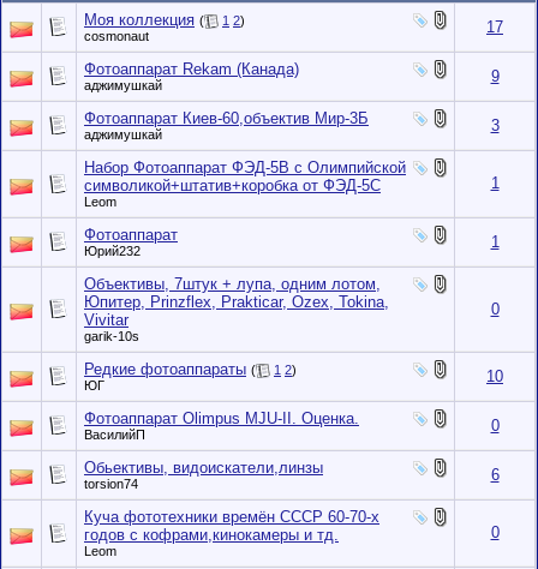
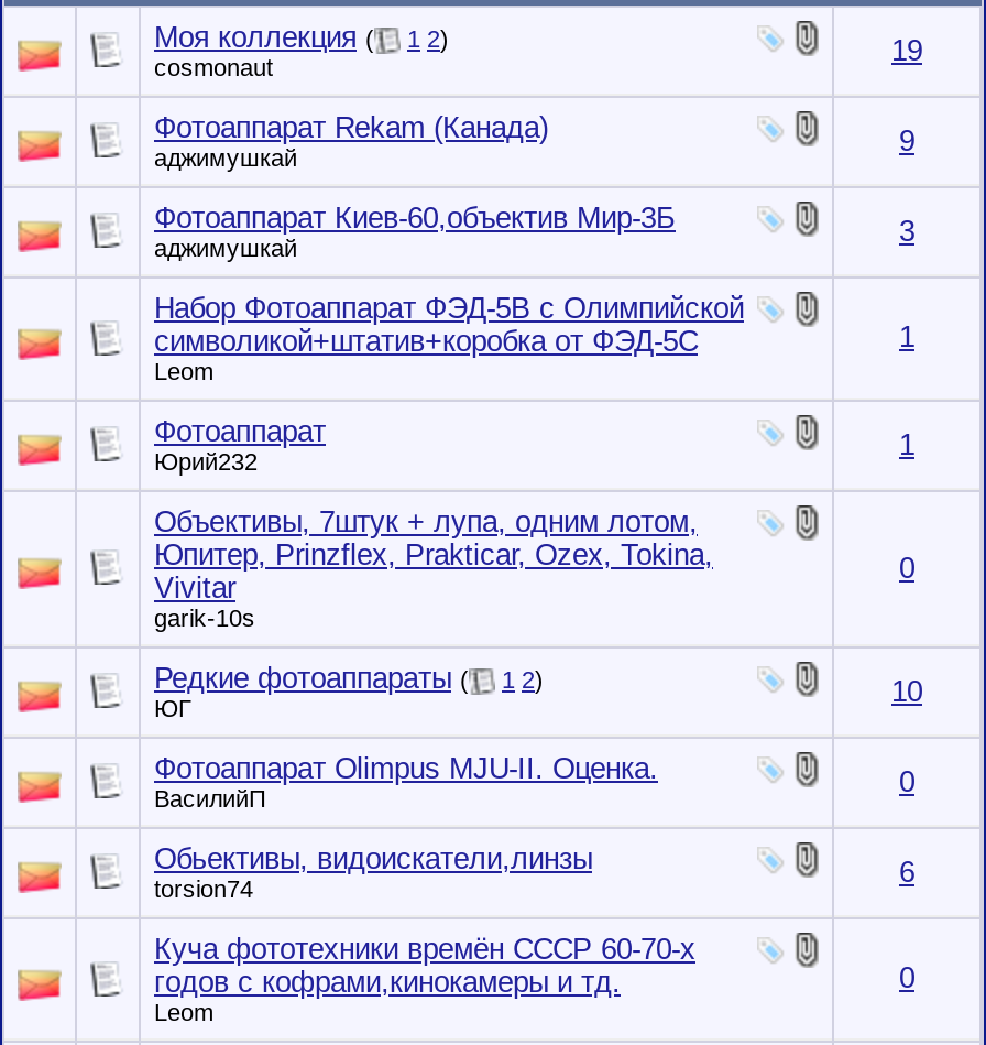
[486,18,503,36] 17 -> [891,34,922,67] 19

